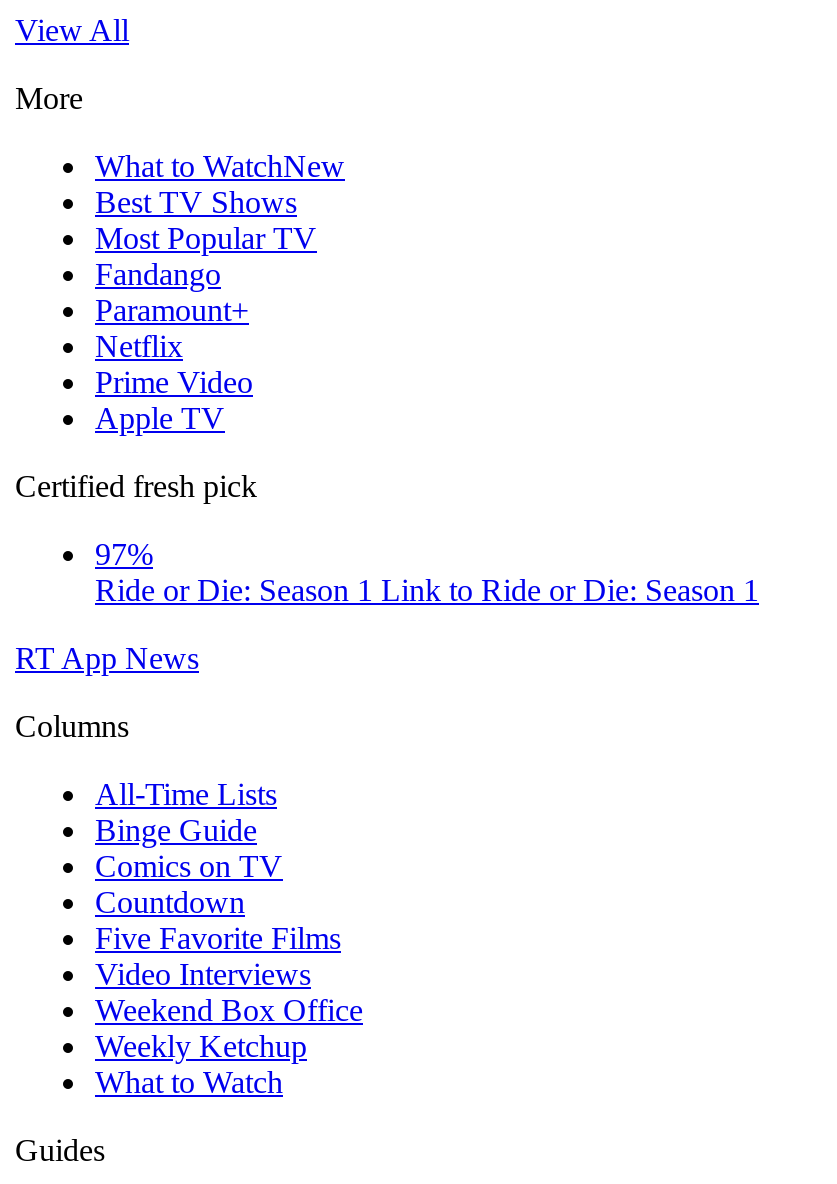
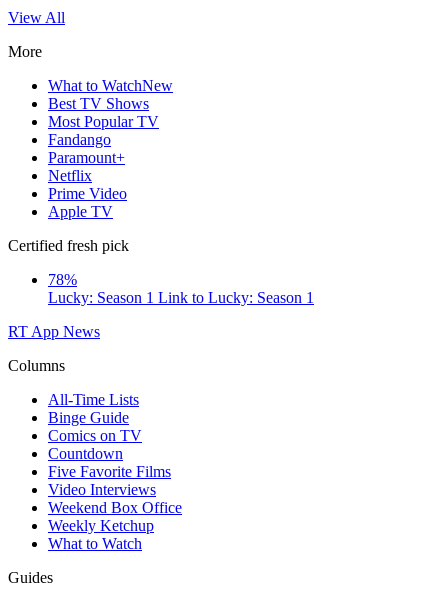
[95,537,759,607] 97% | Ride or Die: Season 1 Link to Ride or Die: Season 1 -> [48,271,314,306] 78% | Lucky: Season 1 Link to Lucky: Season 1

